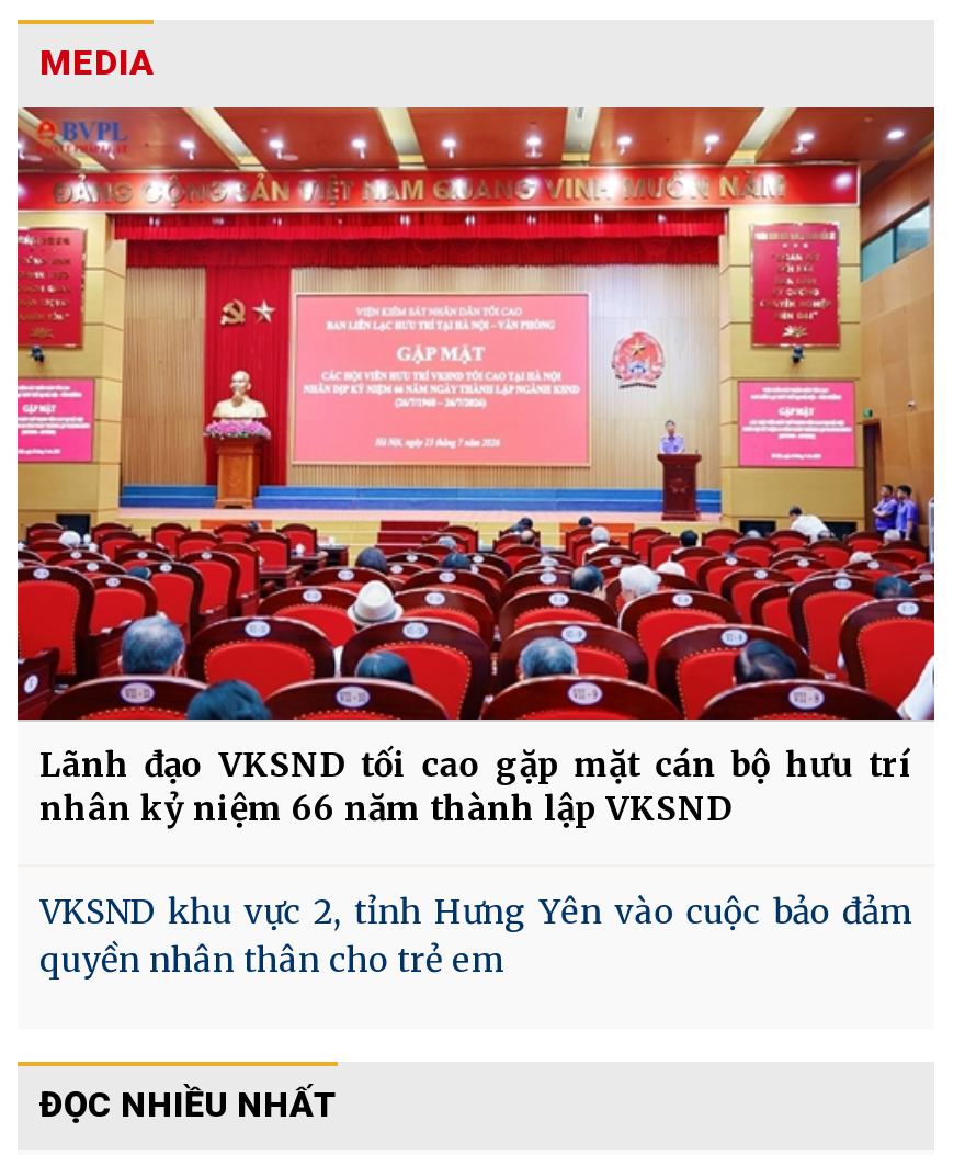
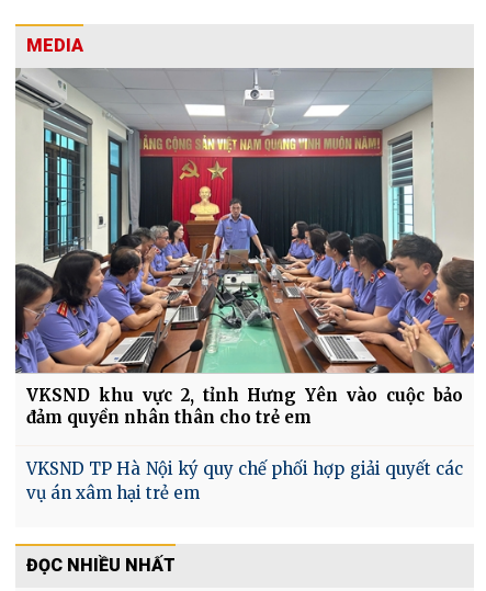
[15,105,936,830] [image] | Lãnh đạo VKSND tối cao gặp mặt cán bộ hưu trí | nhân kỷ niệm 66 năm thành lập VKSND -> [14,68,475,428] [image] | VKSND khu vực 2, tỉnh Hưng Yên vào cuộc bảo | đảm quyền nhân thân cho trẻ em
[39,891,912,981] VKSND khu vực 2, tỉnh Hưng Yên vào cuộc bảo đảm | quyền nhân thân cho trẻ em -> [26,459,463,504] VKSND TP Hà Nội ký quy chế phối hợp giải quyết các | vụ án xâm hại trẻ em

